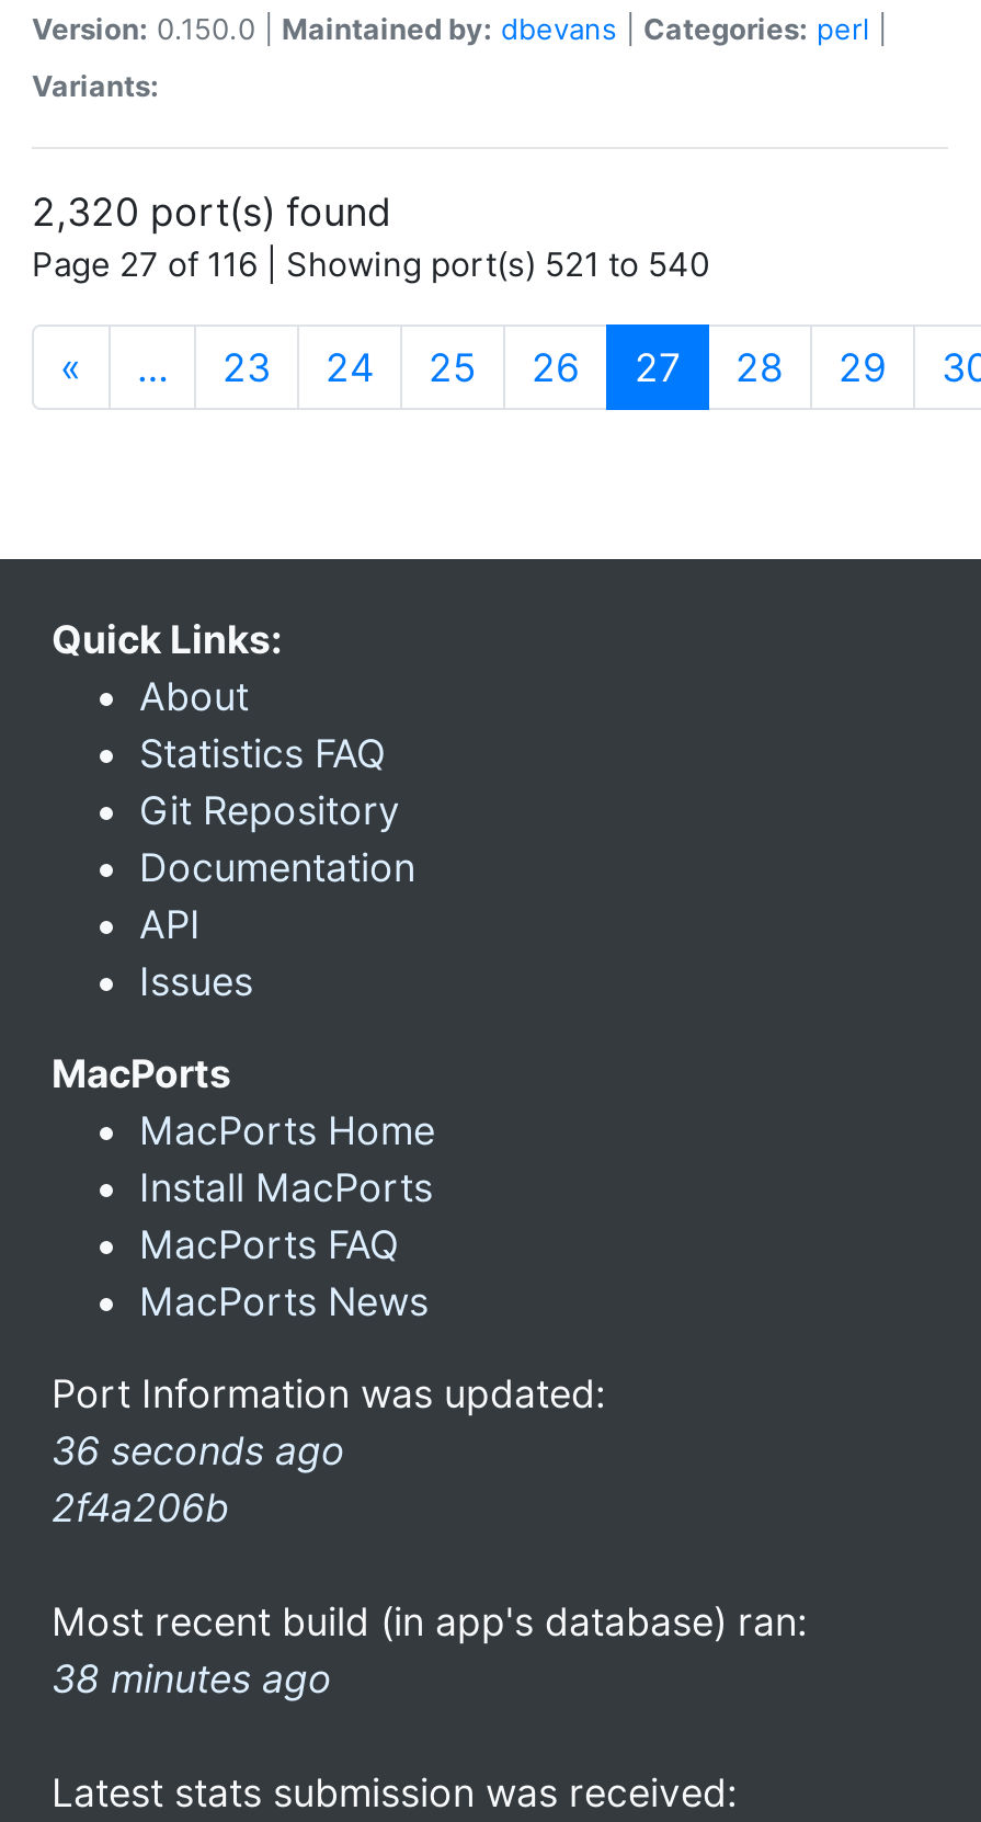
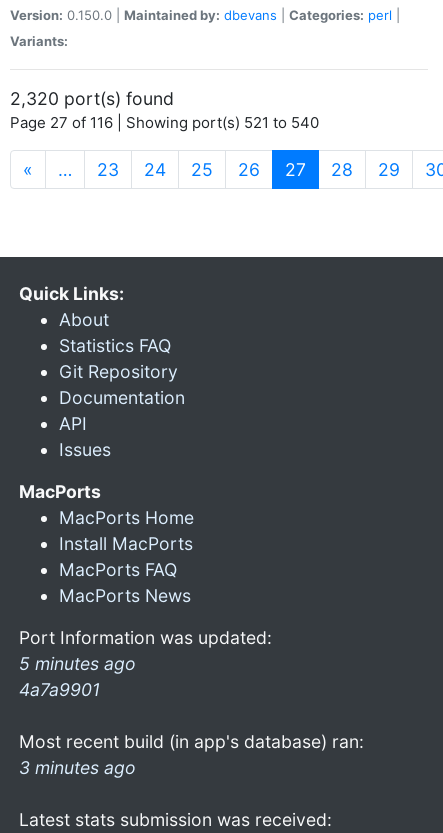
[52,1427,345,1530] 36 seconds ago | 2f4a206b -> [19,653,136,700] 5 minutes ago | 4a7a9901
[52,1655,332,1701] 38 minutes ago -> [19,757,136,778] 3 minutes ago

